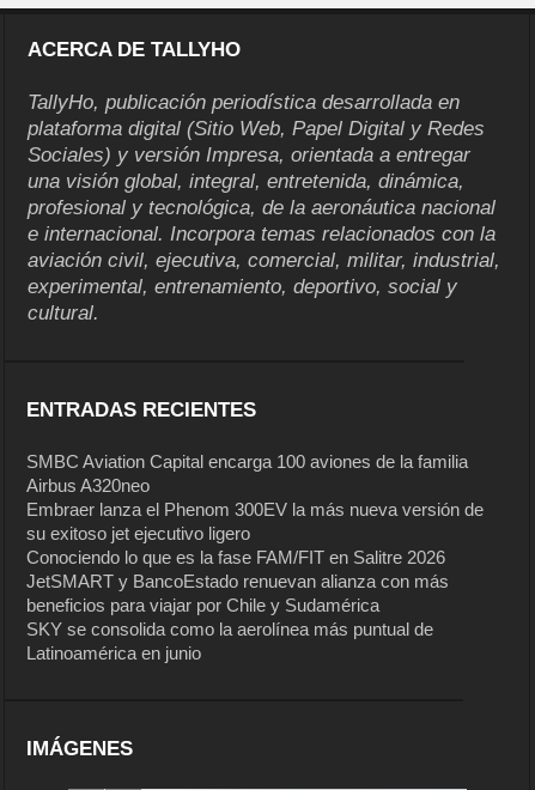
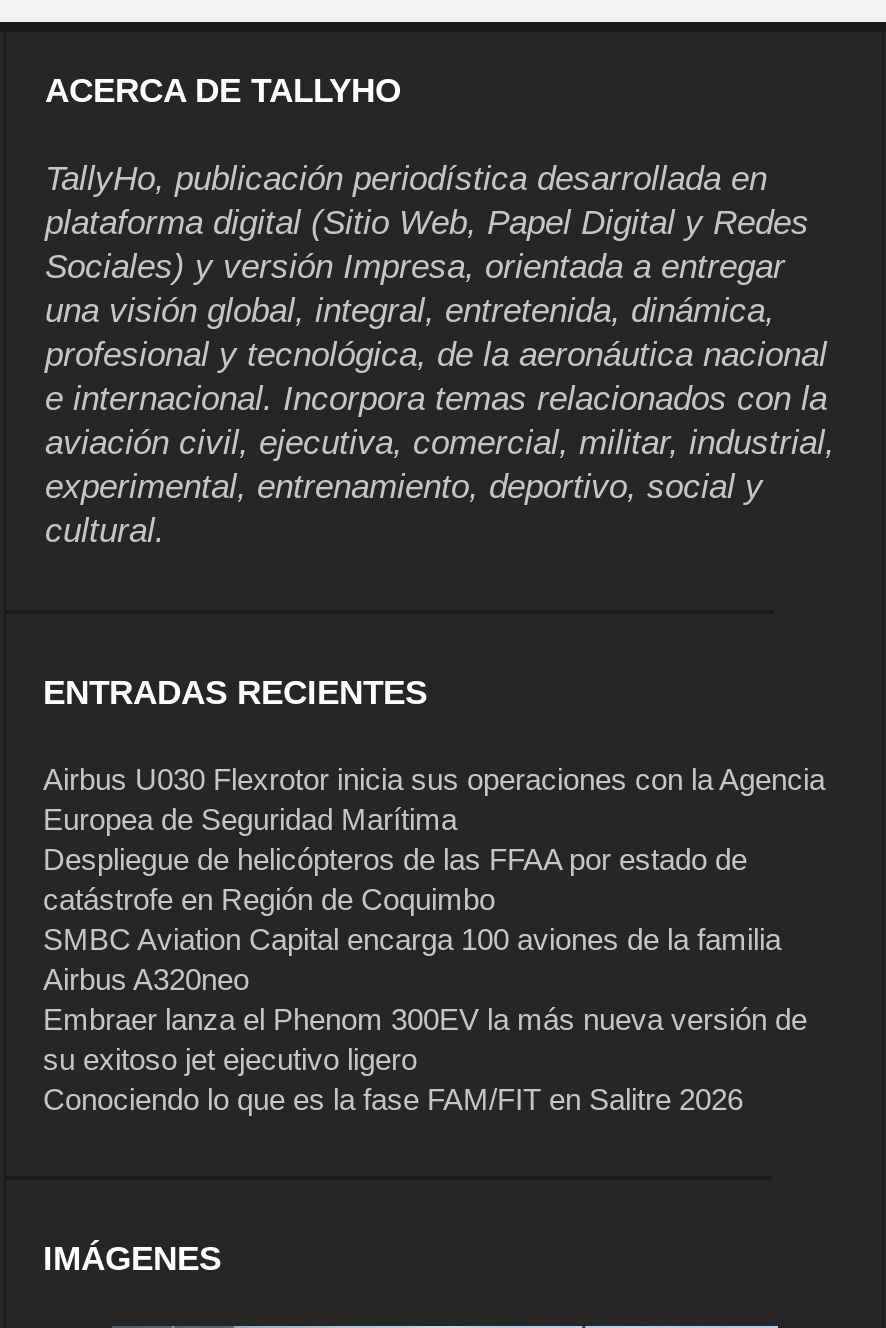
none -> [43,762,825,916] Airbus U030 Flexrotor inicia sus operaciones con la Agencia | Europea de Seguridad Marítima | Despliegue de helicópteros de las FFAA por estado de | catástrofe en Región de Coquimbo
moved [27,451,484,567] -> [43,922,807,1116]: SMBC Aviation Capital encarga 100 aviones de la familia | Airbus A320neo | Embraer lanza el Phenom 300EV la más nueva versión de | su exitoso jet ejecutivo ligero | Conociendo lo que es la fase FAM/FIT en Salitre 2026
[27,571,449,663] JetSMART y BancoEstado renuevan alianza con más | beneficios para viajar por Chile y Sudamérica | SKY se consolida como la aerolínea más puntual de | Latinoamérica en junio -> none

